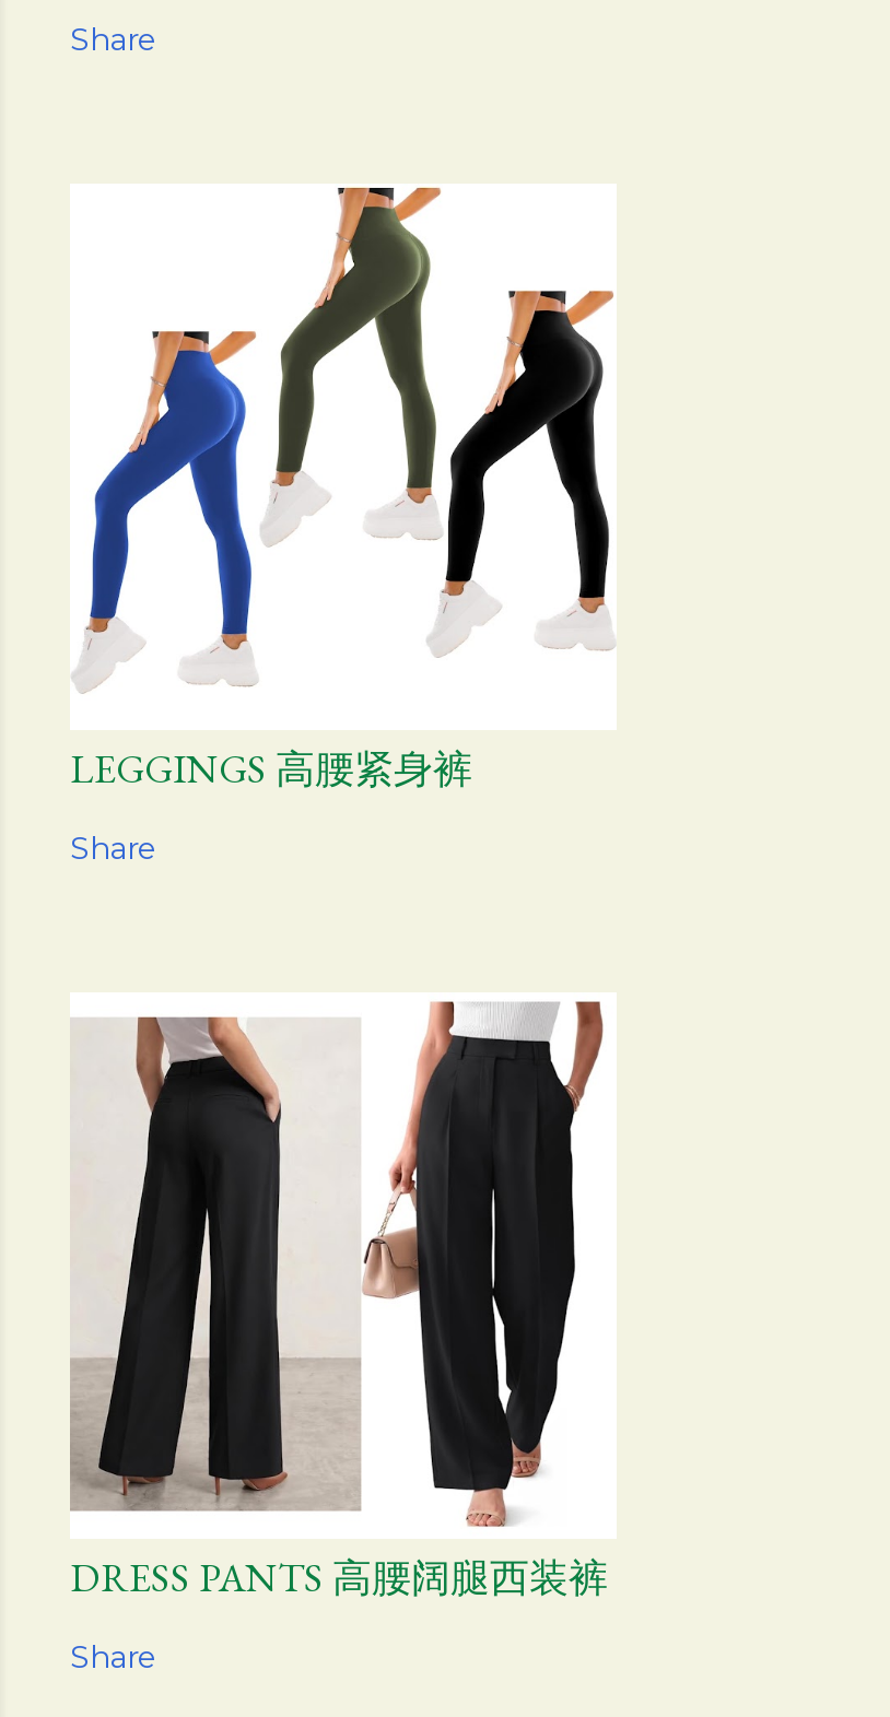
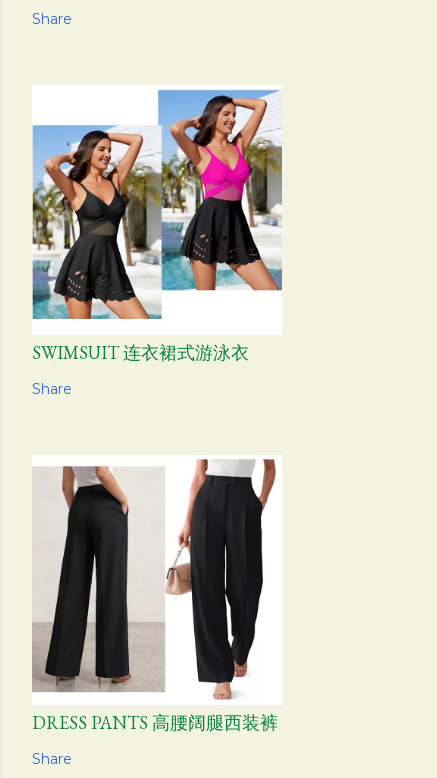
[70,185,617,792] [image] | LEGGINGS 高腰紧身裤 -> [31,87,283,364] [image] | SWIMSUIT 连衣裙式游泳衣

